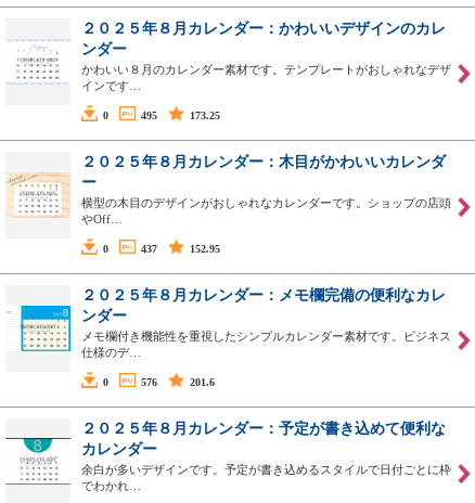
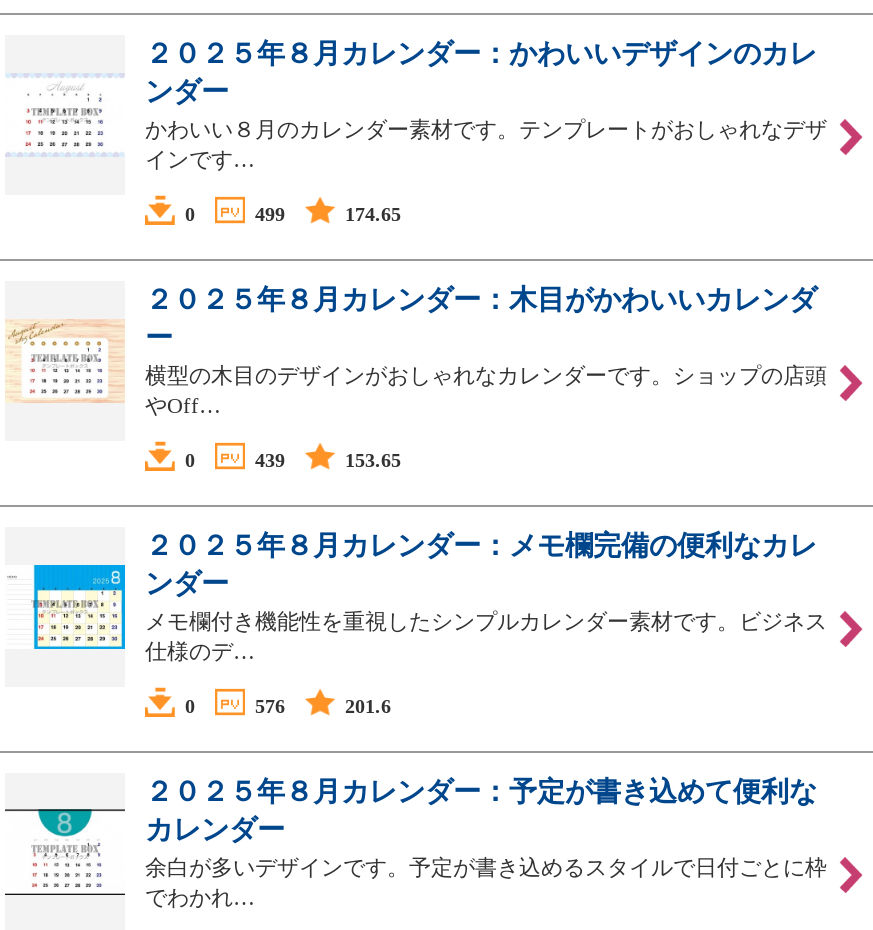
[141,109,157,121] 495 -> [255,203,285,225] 499
[190,109,220,121] 173.25 -> [345,203,401,225] 174.65
[141,243,157,255] 437 -> [255,449,285,471] 439
[190,243,220,255] 152.95 -> [345,449,401,471] 153.65

